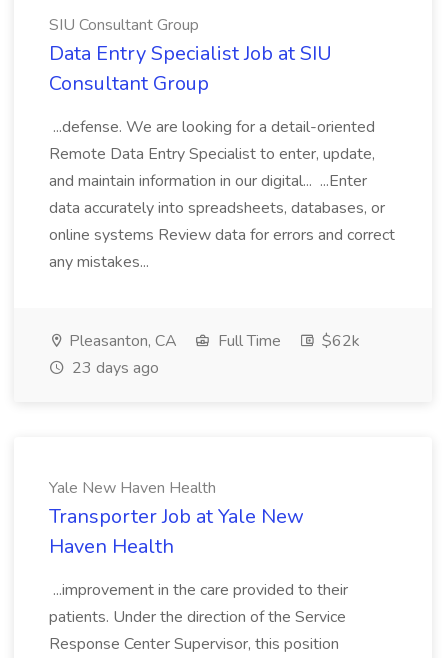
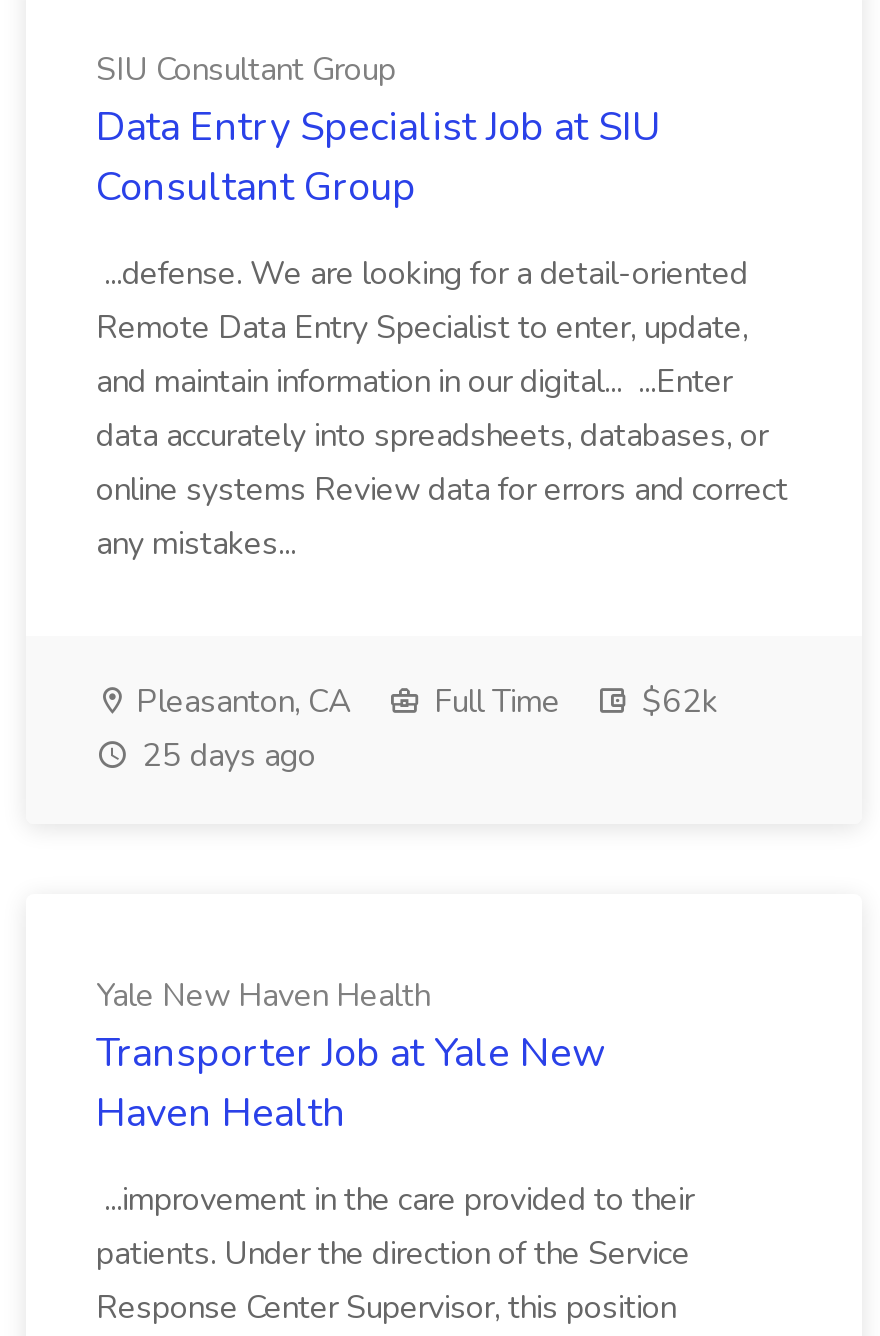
[68,357,159,379] 23 days ago -> [134,734,316,778] 25 days ago

